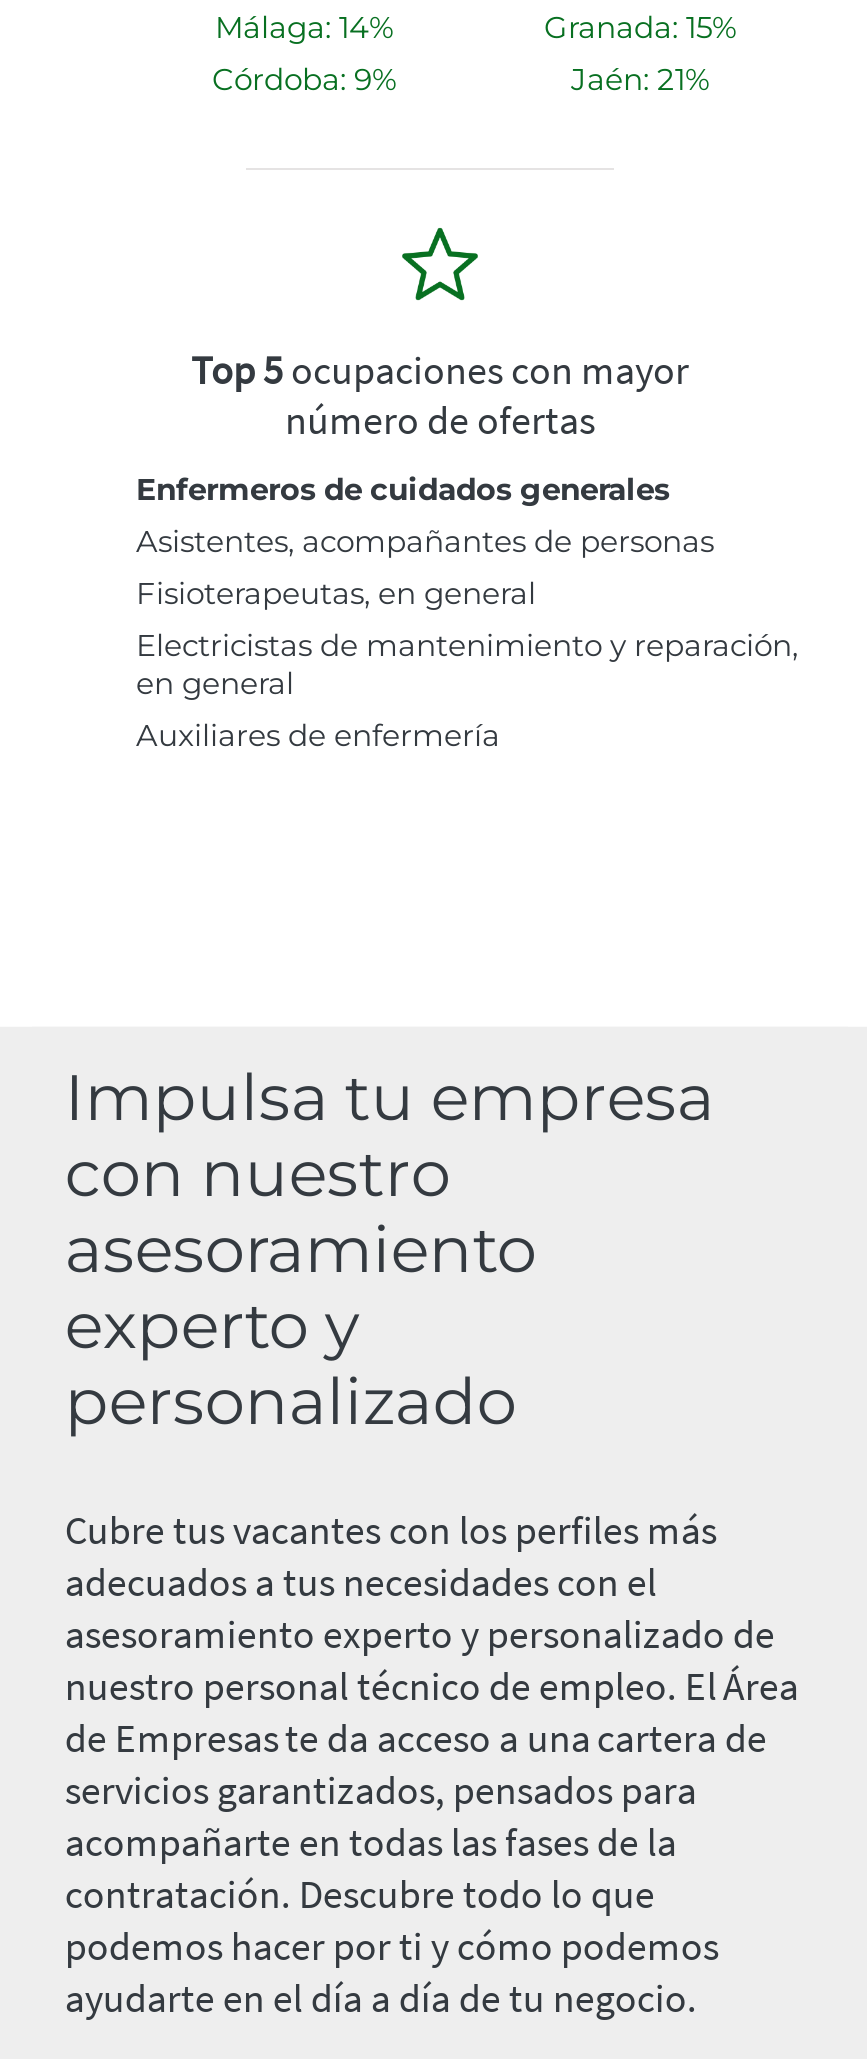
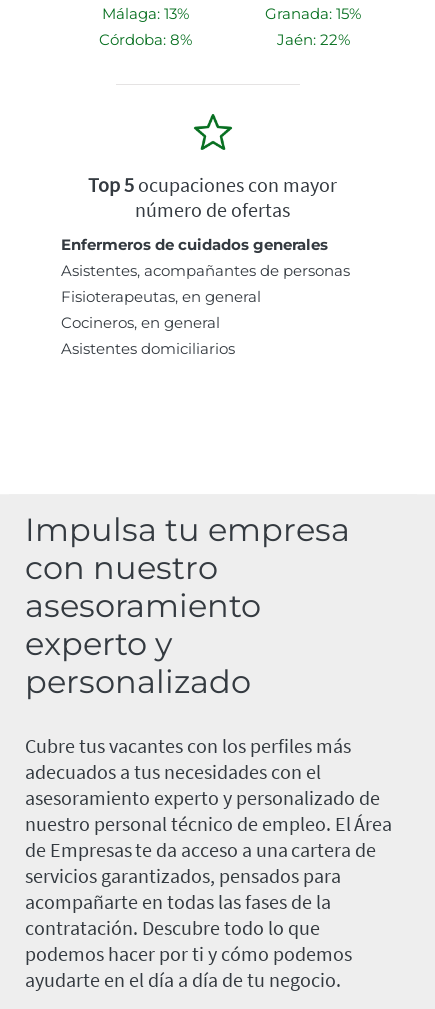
[215,8,393,46] Málaga: 14% -> [101,4,188,23] Málaga: 13%
[212,60,396,98] Córdoba: 9% -> [98,30,191,49] Córdoba: 8%
[571,60,709,98] Jaén: 21% -> [276,30,349,49] Jaén: 22%
[136,626,798,754] Electricistas de mantenimiento y reparación, | en general | Auxiliares de enfermería -> [61,313,235,358] Cocineros, en general | Asistentes domiciliarios

